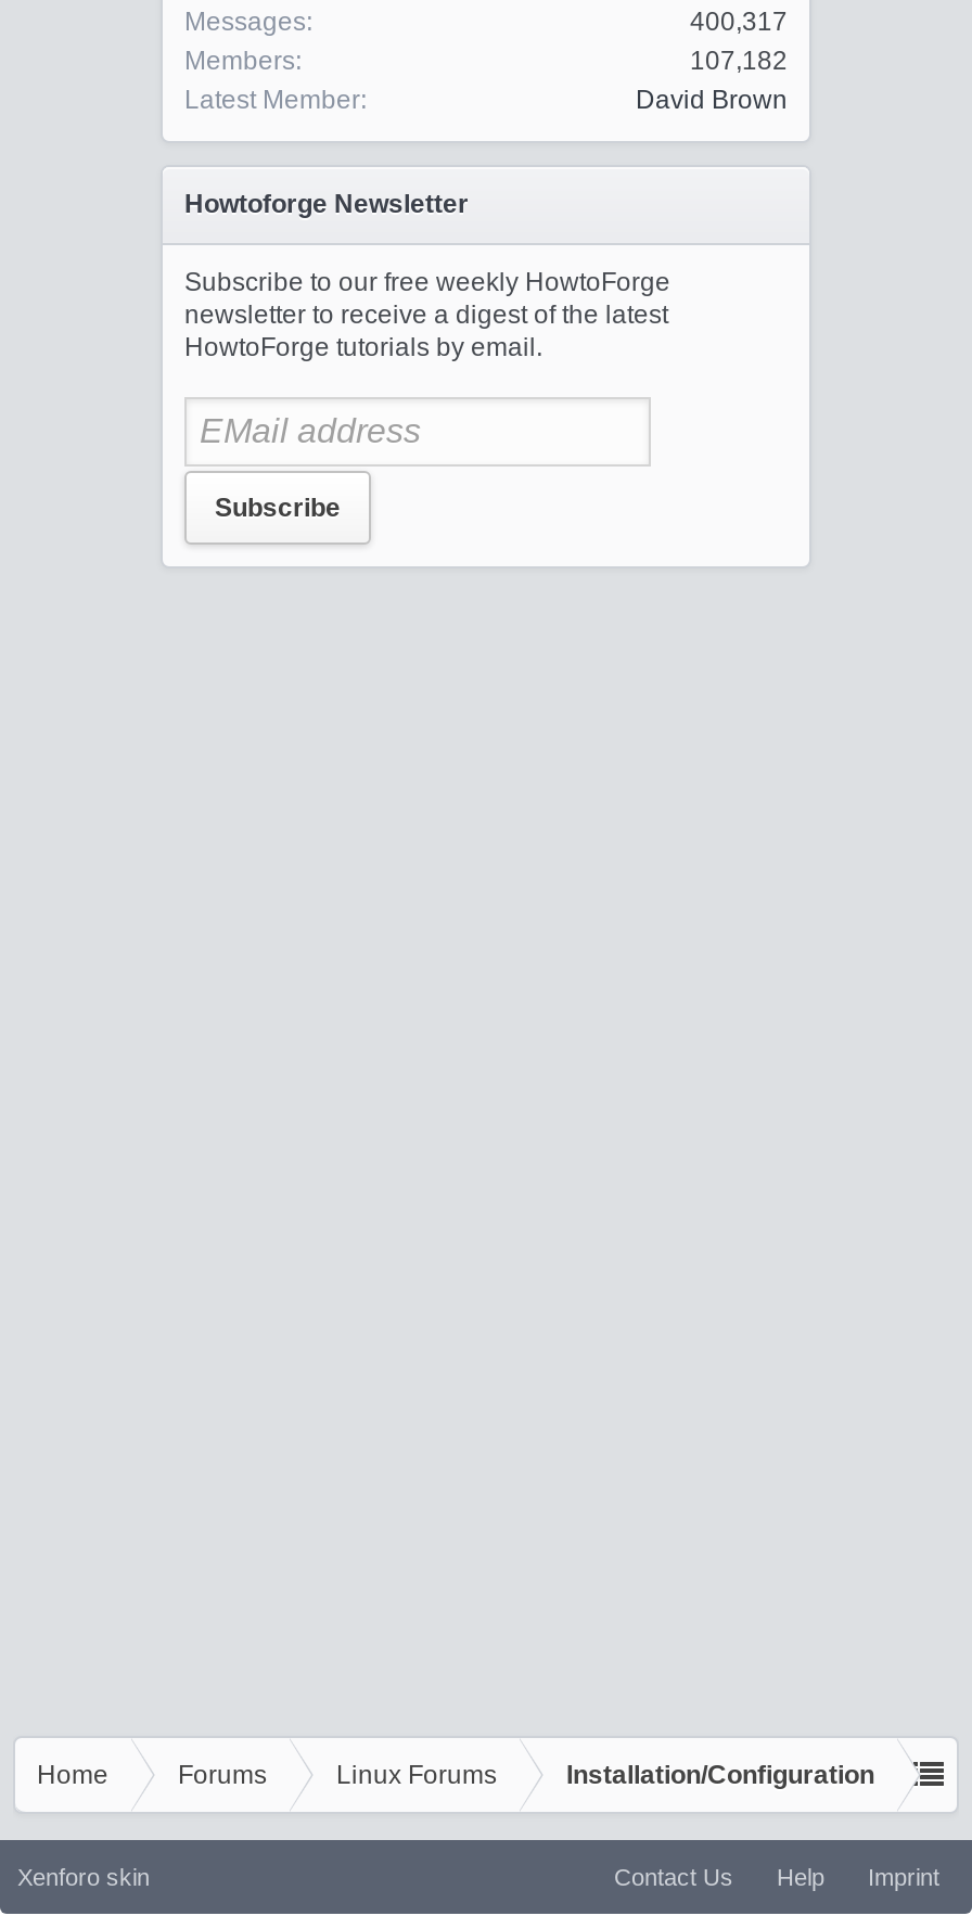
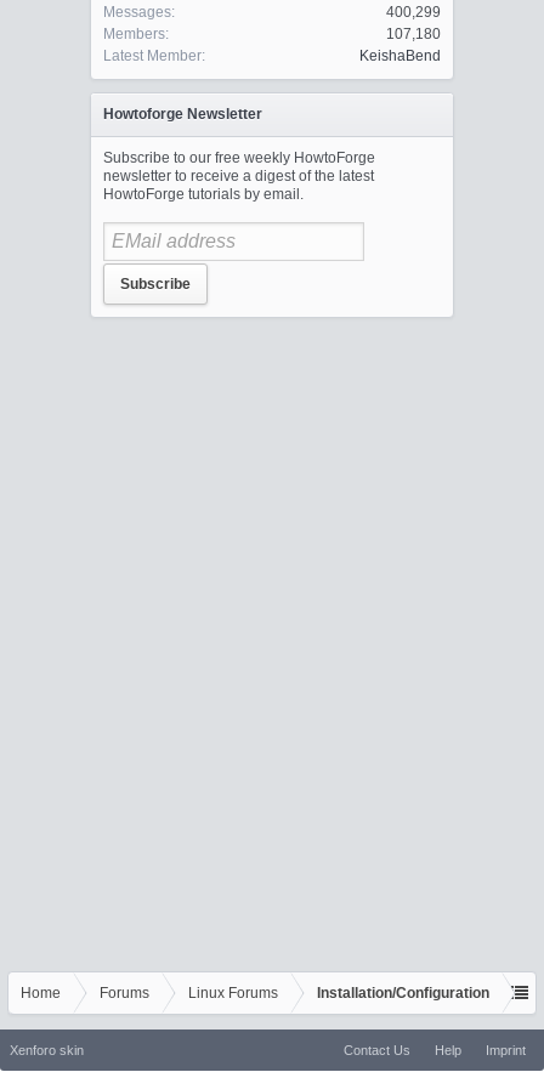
[690,7,788,37] 400,317 -> [386,4,441,21] 400,299
[690,46,788,76] 107,182 -> [386,25,441,42] 107,180
[636,85,788,115] David Brown -> [359,47,441,64] KeishaBend

